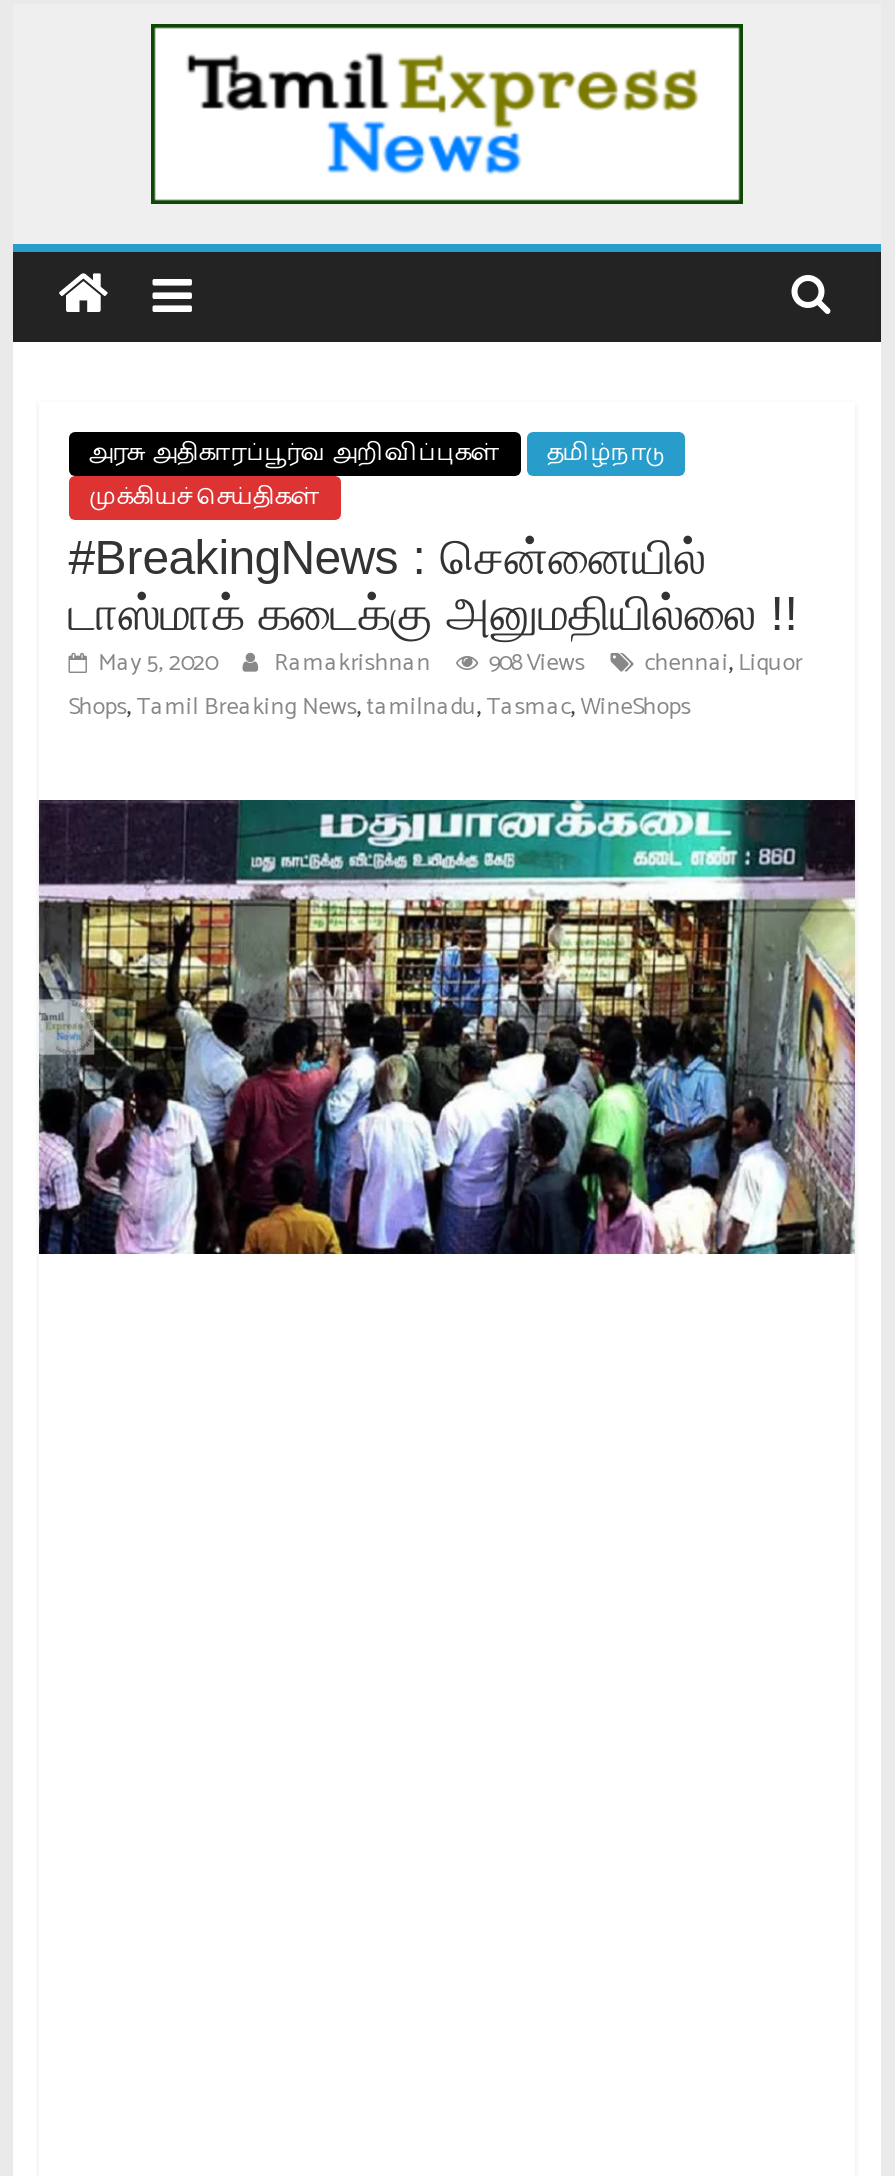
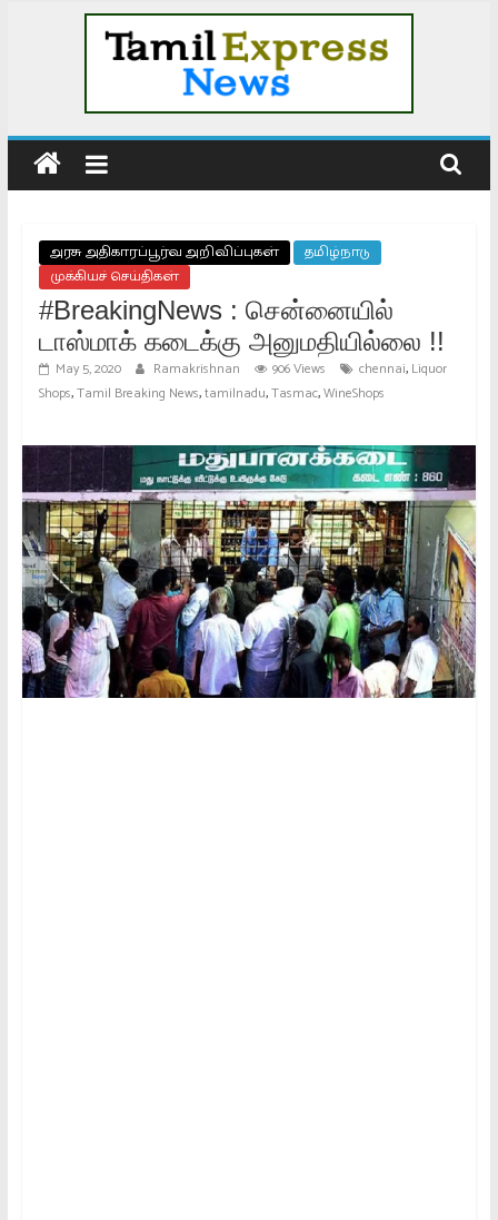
[489,644,585,682] 908 Views -> [272,358,325,380] 906 Views

